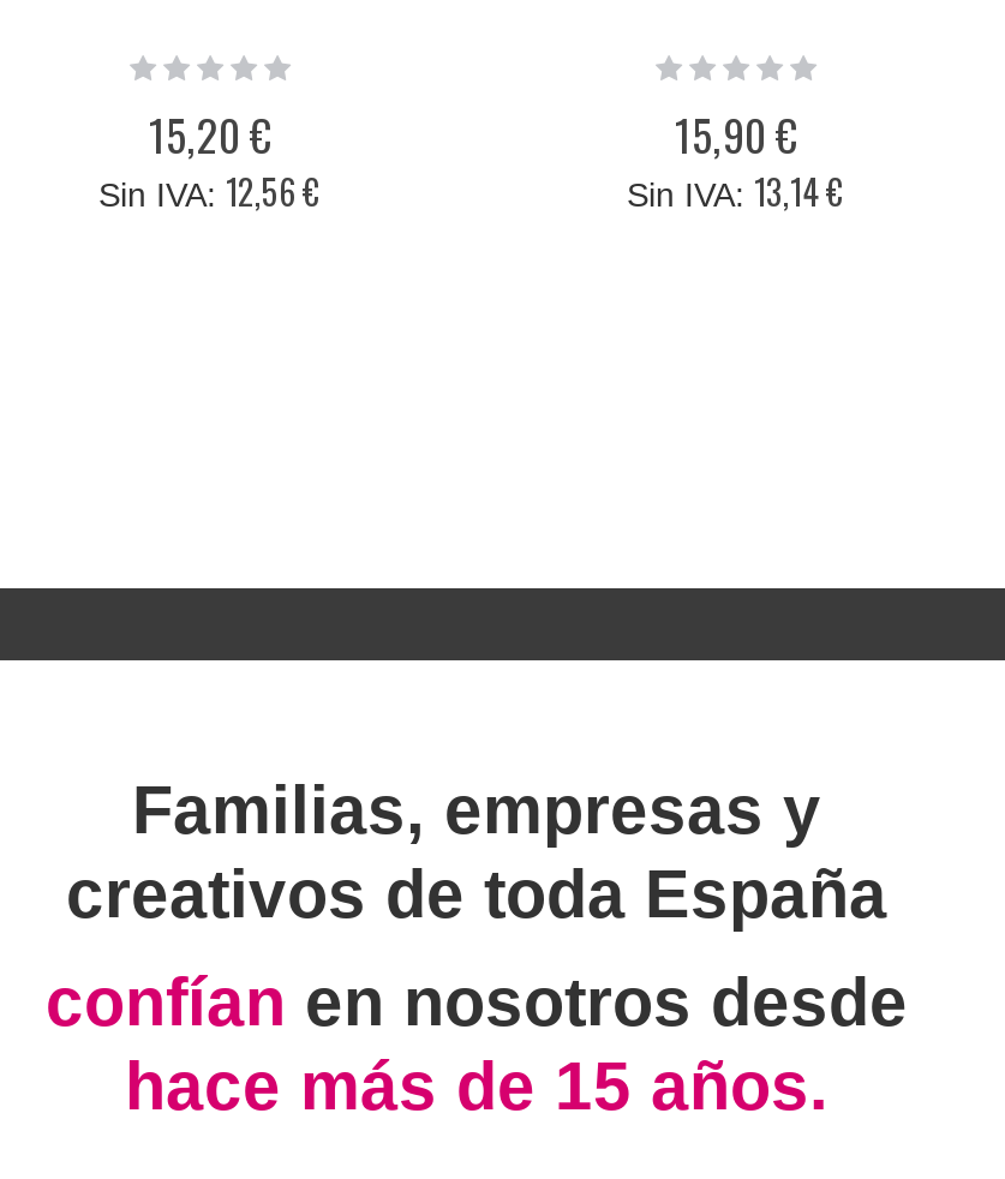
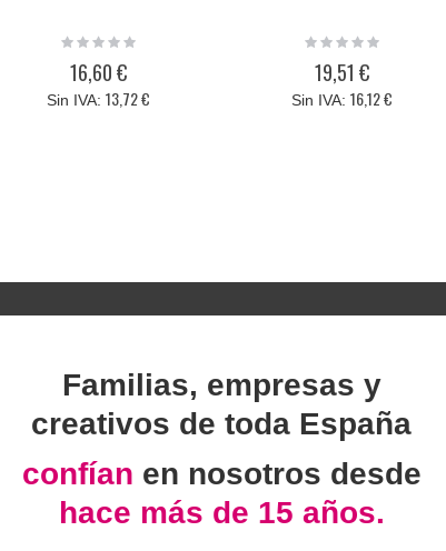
[149,103,322,216] 15,20 € | 12,56 € -> [70,58,150,110] 16,60 € | 13,72 €
[675,103,797,165] 15,90 € -> [314,58,369,87] 19,51 €
[754,165,845,216] 13,14 € -> [350,87,392,110] 16,12 €

